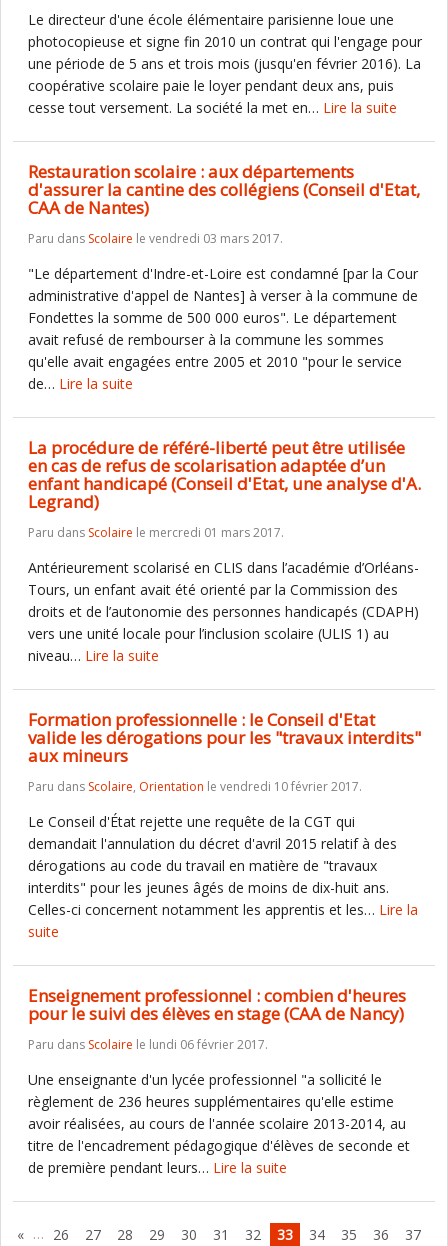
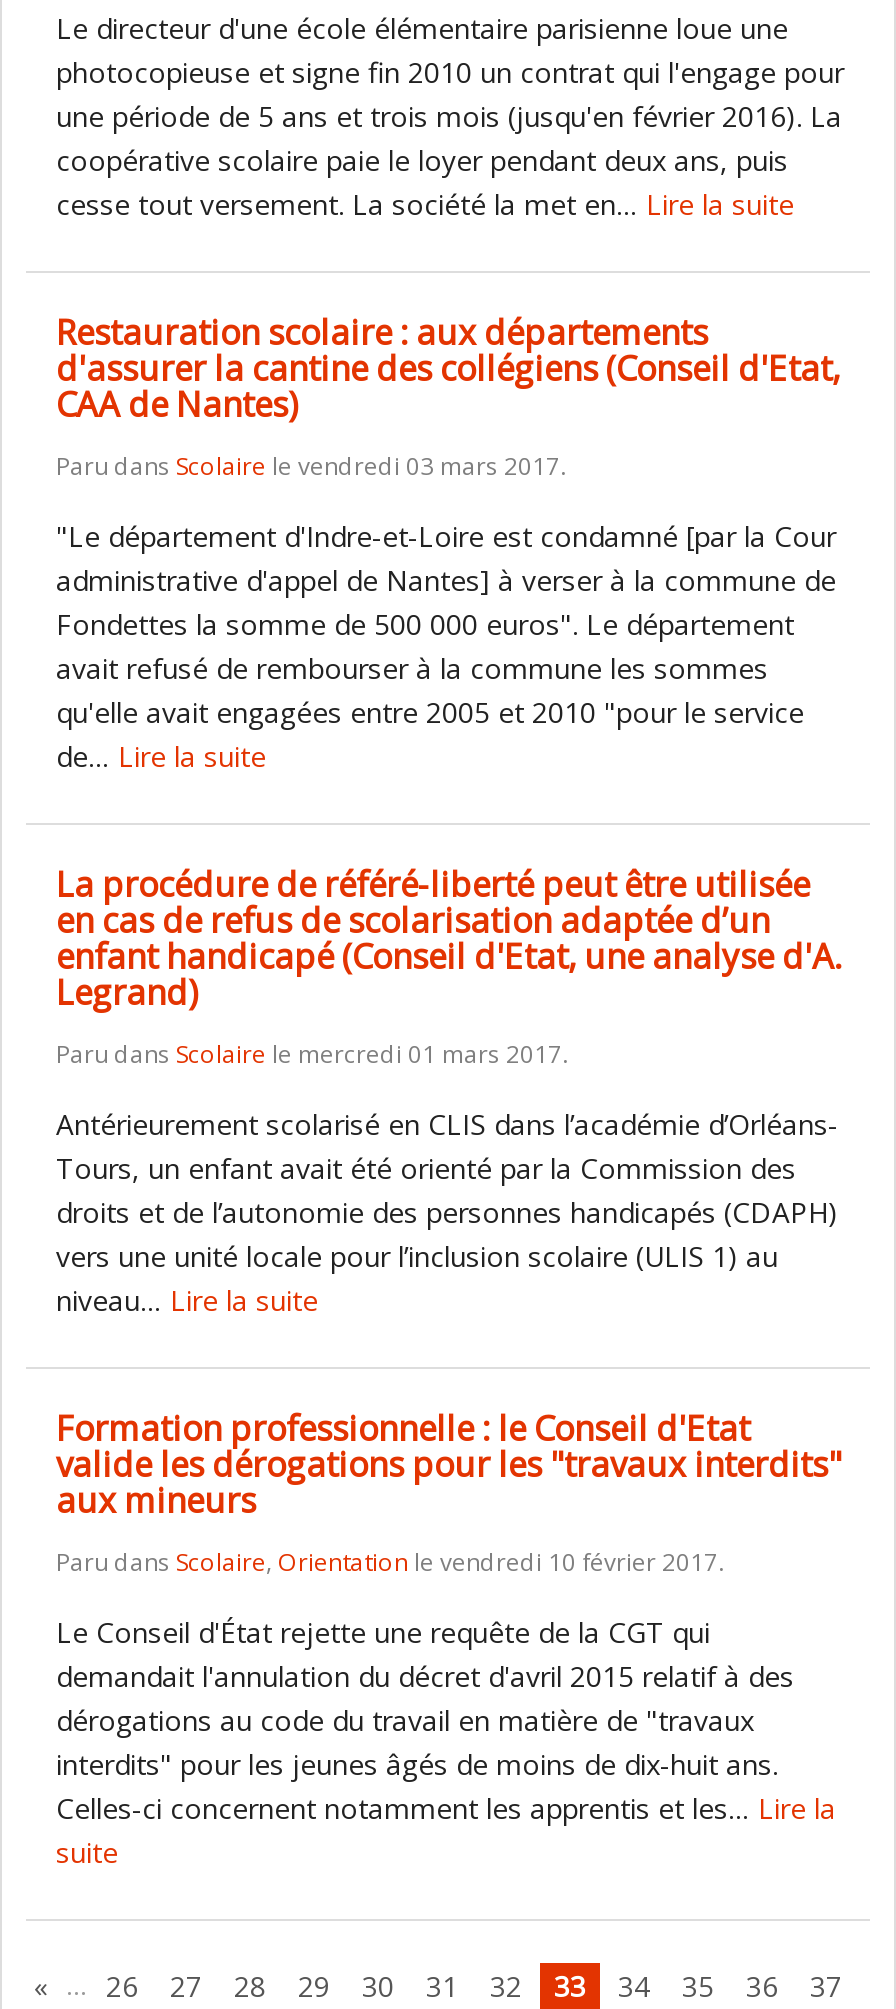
[28,984,410,1177] Enseignement professionnel : combien d'heures | pour le suivi des élèves en stage (CAA de Nancy) | Paru dans Scolaire le lundi 06 février 2017. | Une enseignante d'un lycée professionnel "a sollicité le | règlement de 236 heures supplémentaires qu'elle estime | avoir réalisées, au cours de l'année scolaire 2013-2014, au | titre de l'encadrement pédagogique d'élèves de seconde et | de première pendant leurs… Lire la suite -> none

